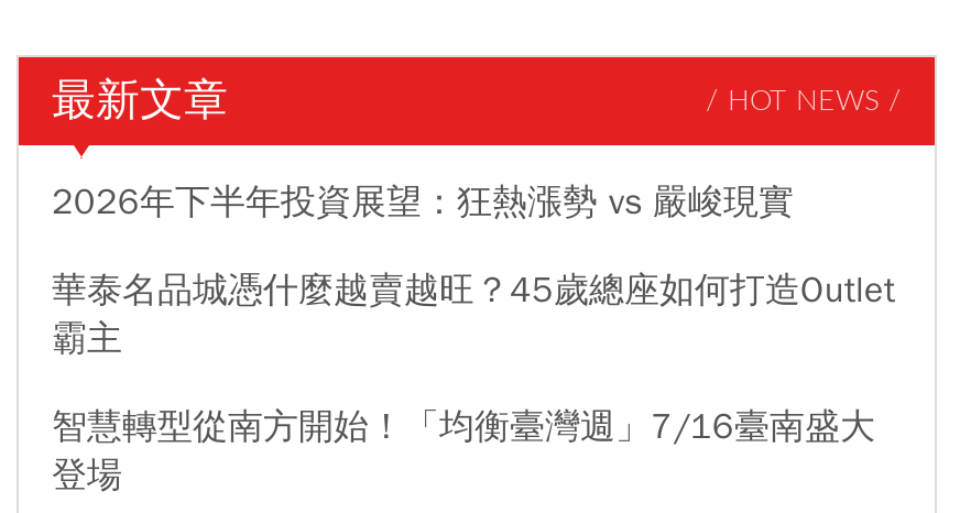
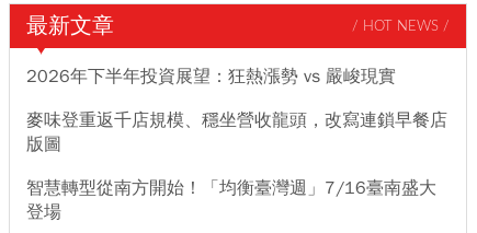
[52,269,895,361] 華泰名品城憑什麼越賣越旺？45歲總座如何打造Outlet | 霸主 -> [26,109,447,155] 麥味登重返千店規模、穩坐營收龍頭，改寫連鎖早餐店 | 版圖

